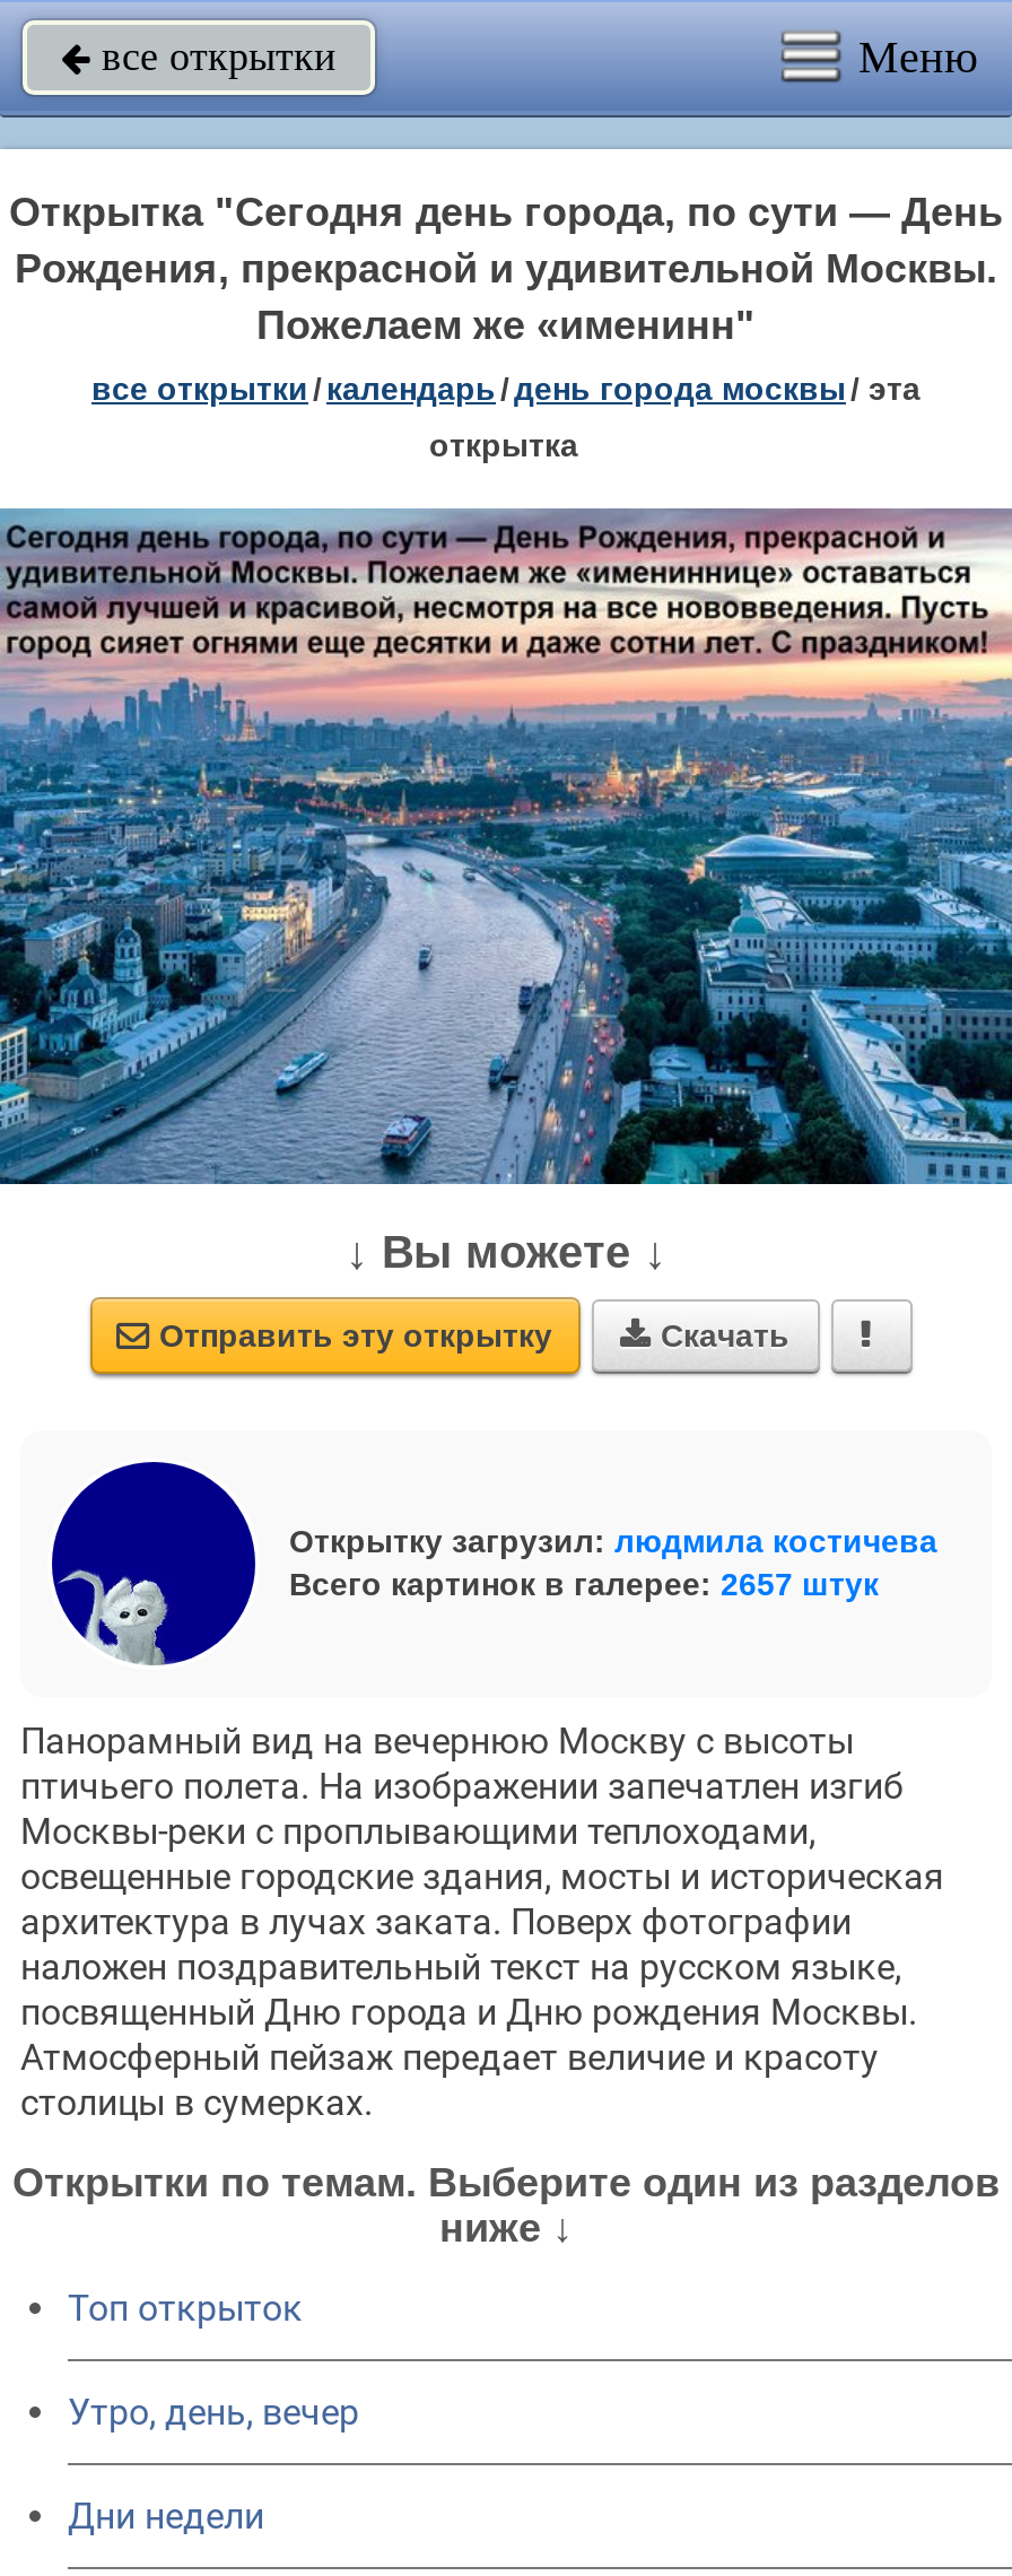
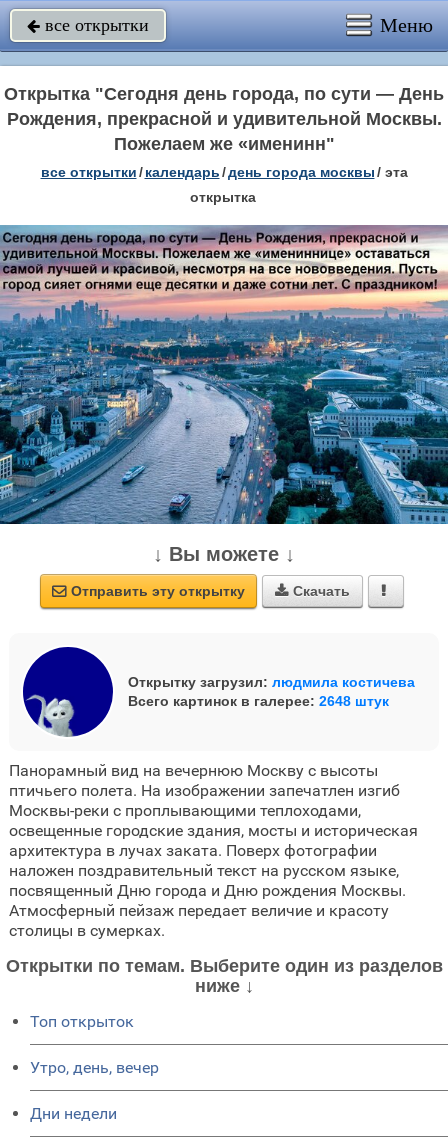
[289,1565,879,1601] Всего картинок в галерее: 2657 штук -> [128,693,389,709] Всего картинок в галерее: 2648 штук

